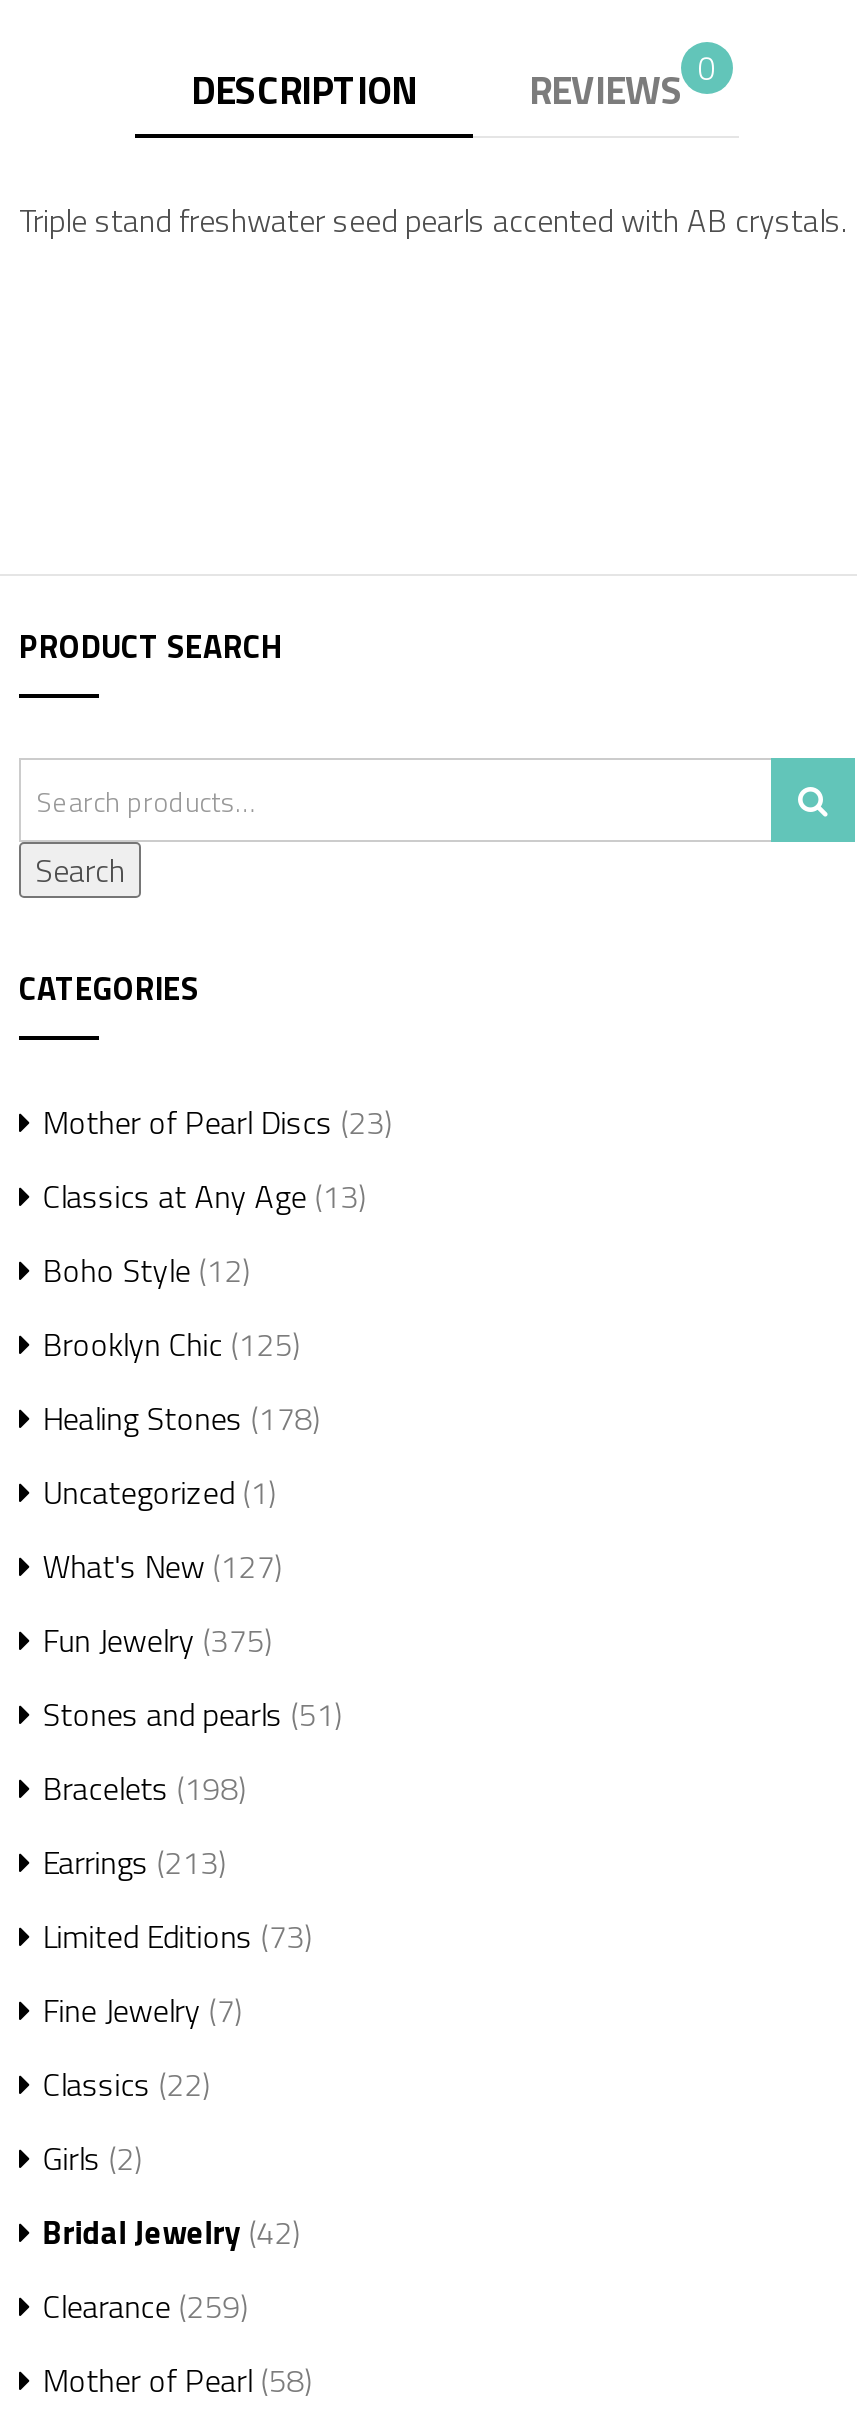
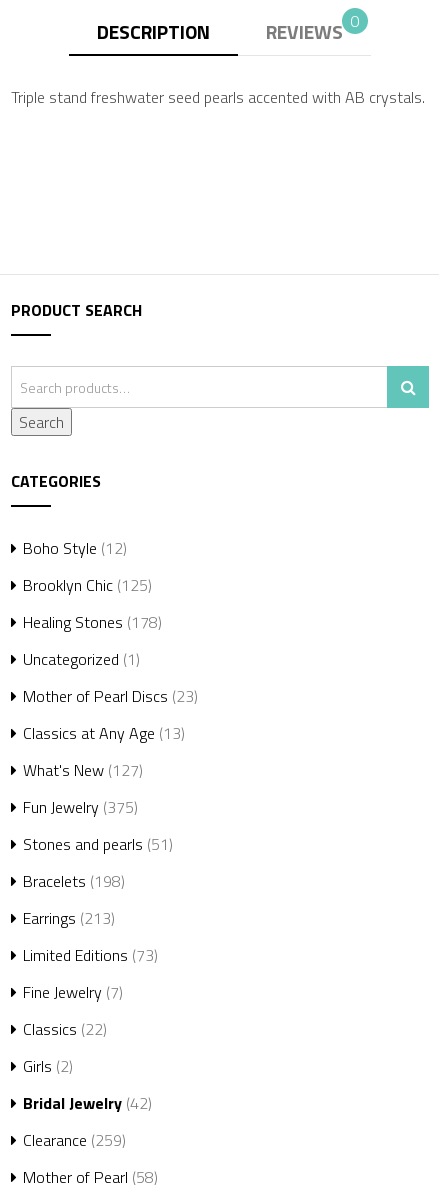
moved [42,1098,392,1220] -> [23,684,198,745]: Mother of Pearl Discs (23) | Classics at Any Age (13)
moved [42,1246,320,1516] -> [23,536,162,671]: Boho Style (12) | Brooklyn Chic (125) | Healing Stones (178) | Uncategorized (1)

